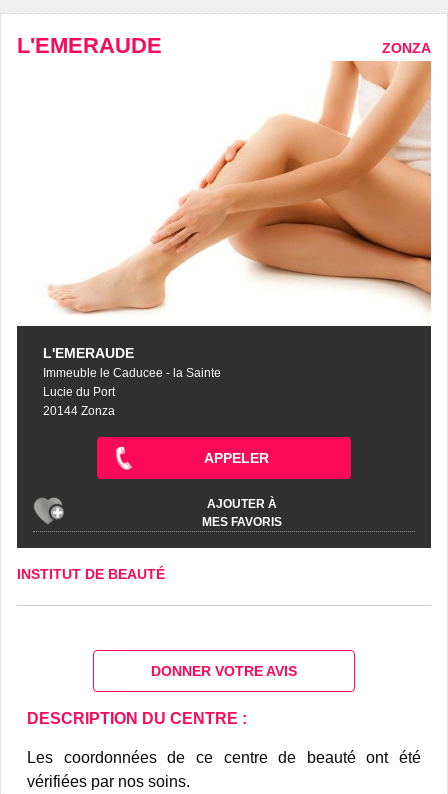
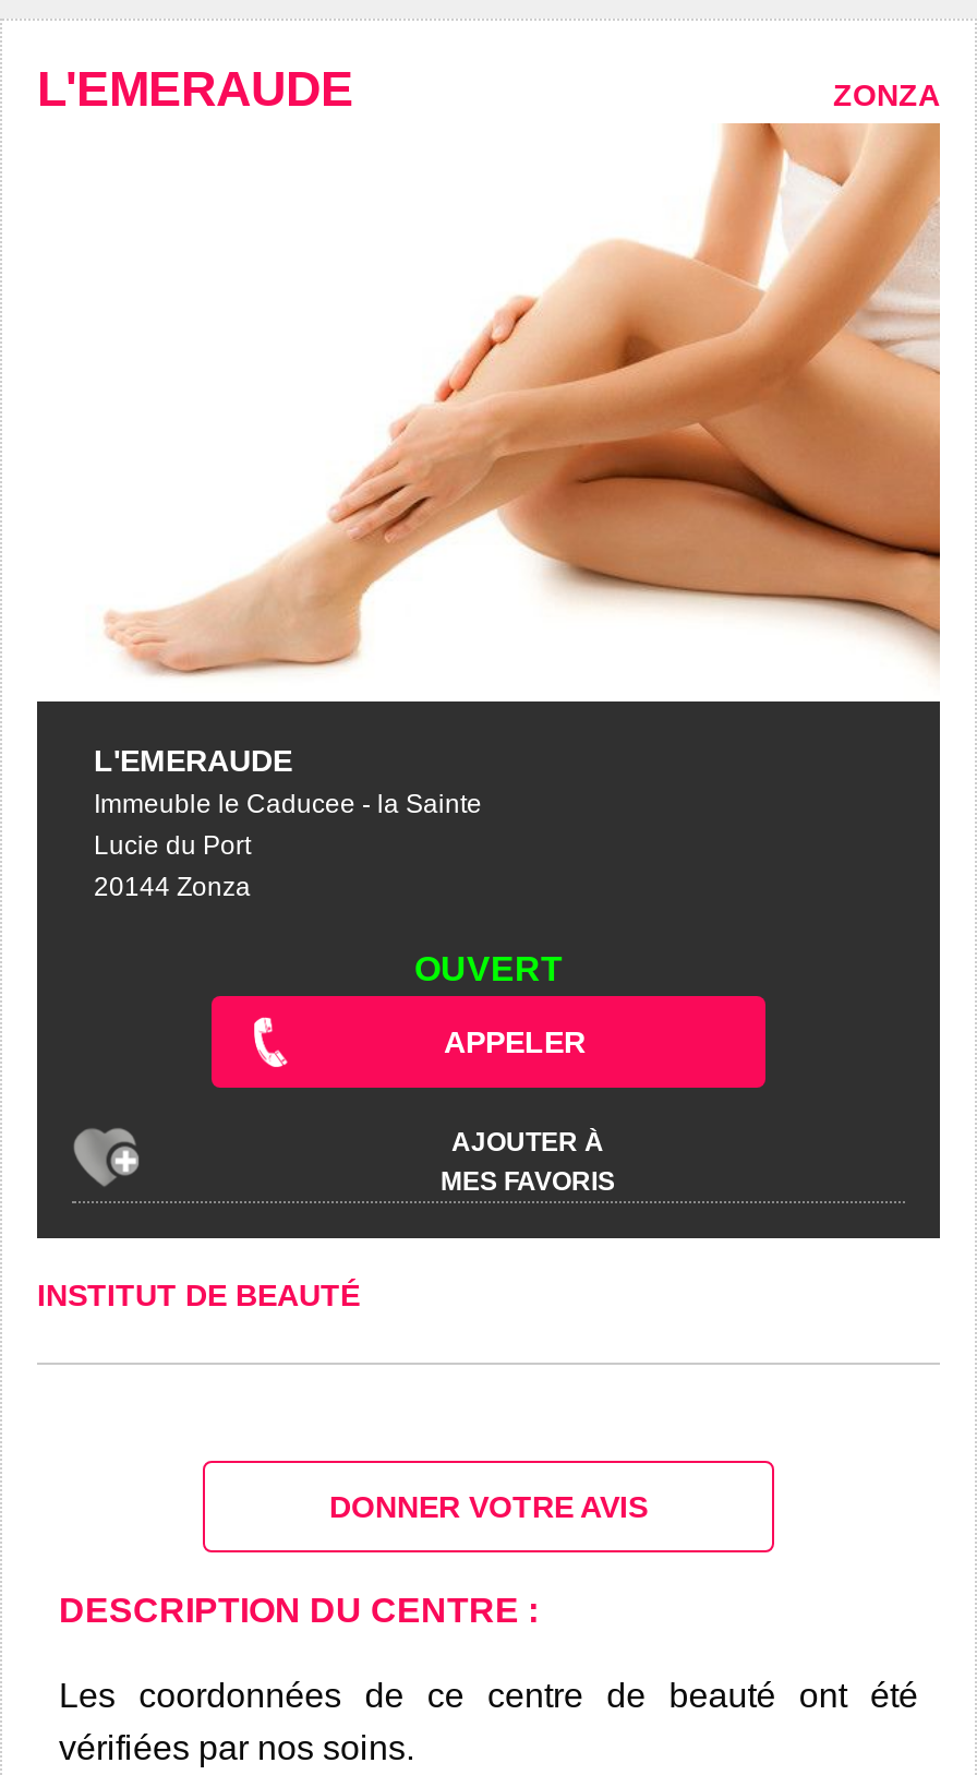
none -> [414,950,563,987] OUVERT

